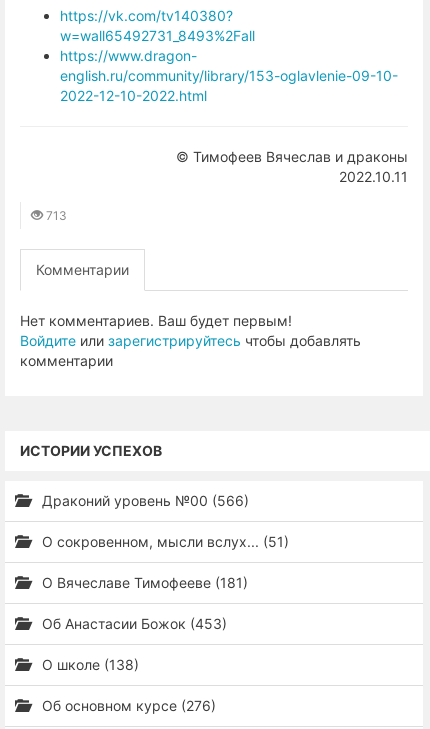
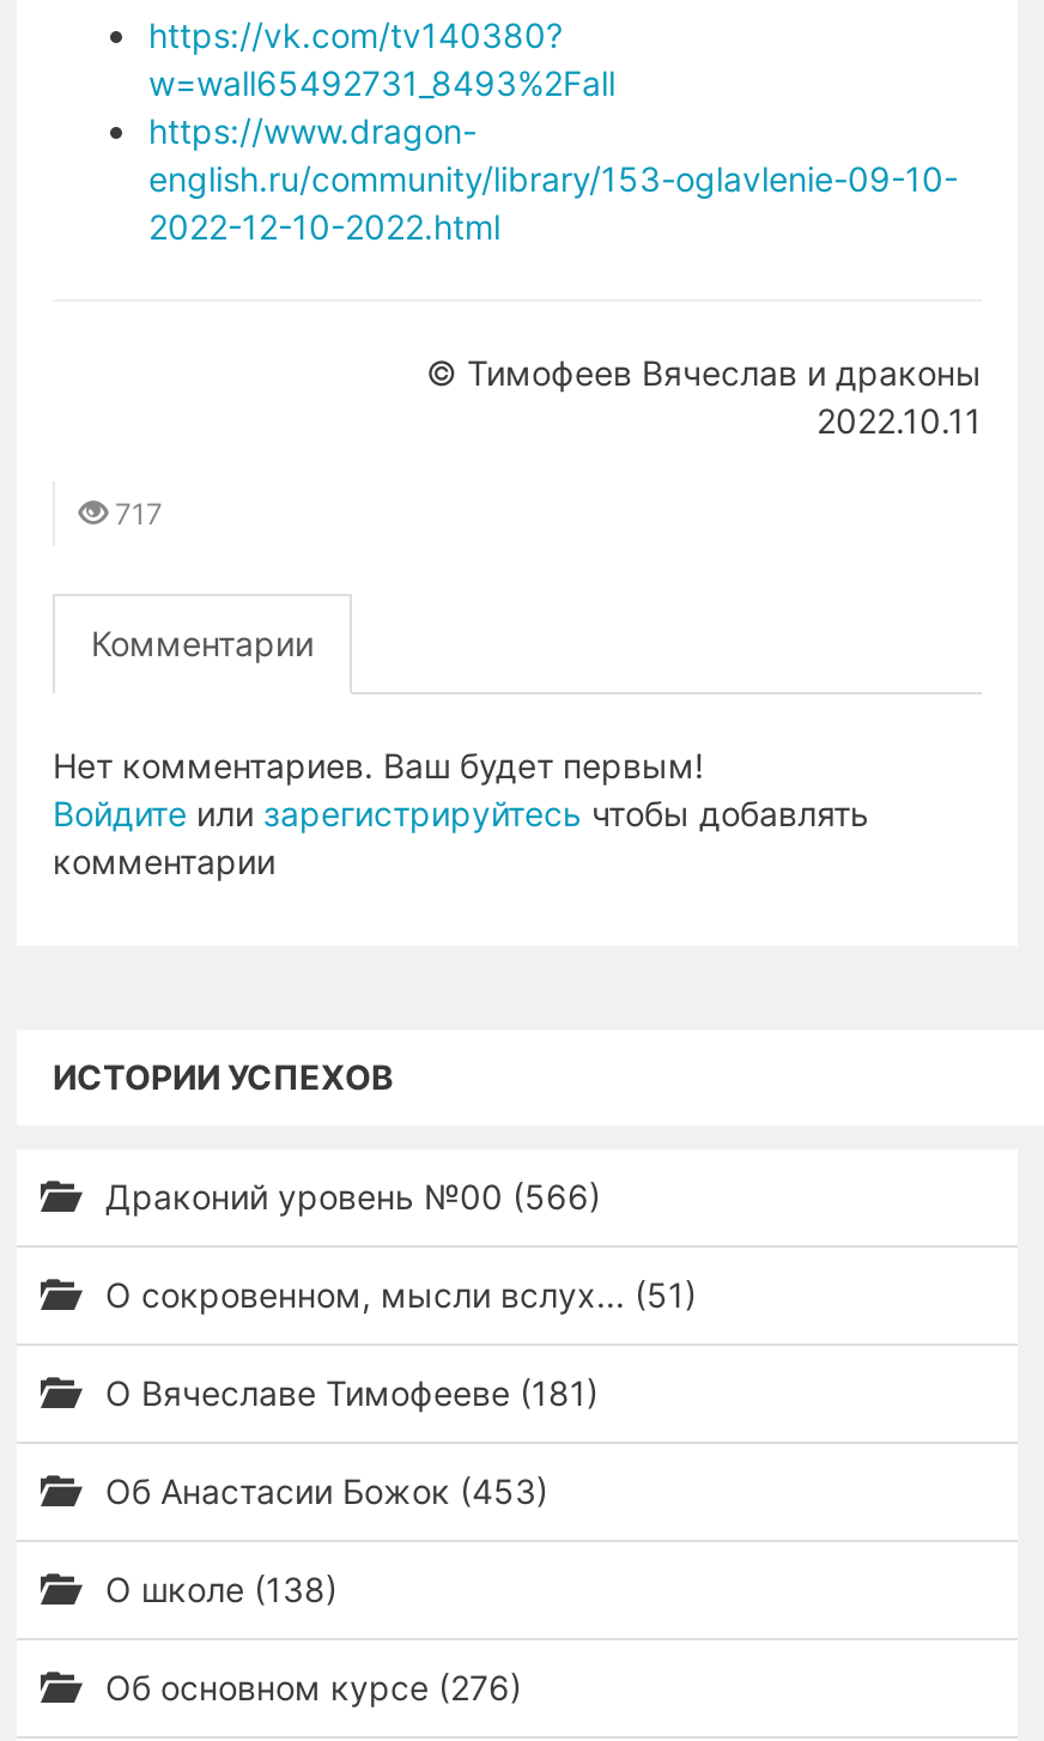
[43,208,67,223] 713 -> [108,496,163,532] 717

